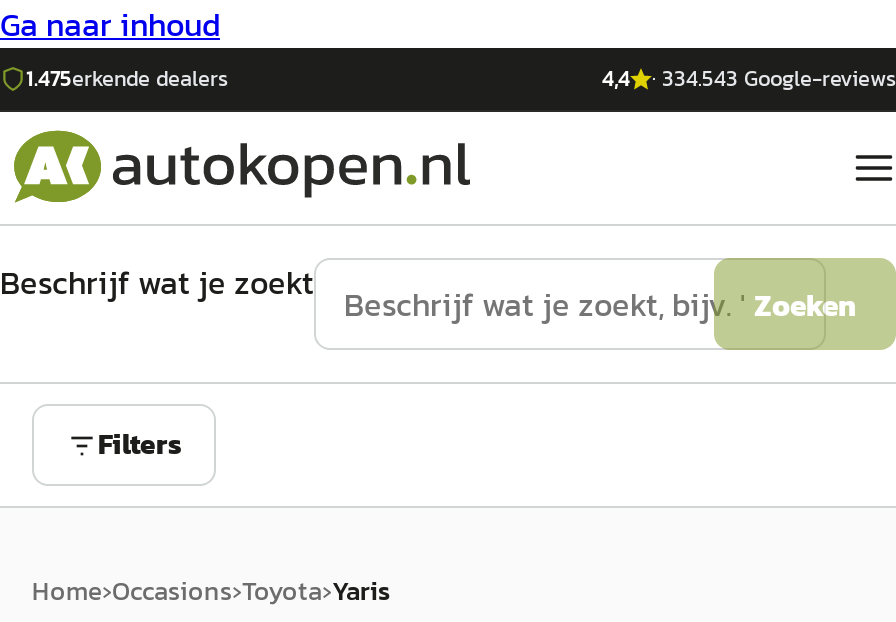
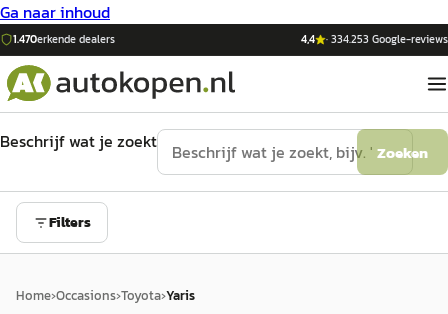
[26,62,228,94] 1.475erkende dealers -> [13,31,115,47] 1.470erkende dealers
[652,62,896,94] · 334.543 Google-reviews -> [326,31,448,47] · 334.253 Google-reviews

